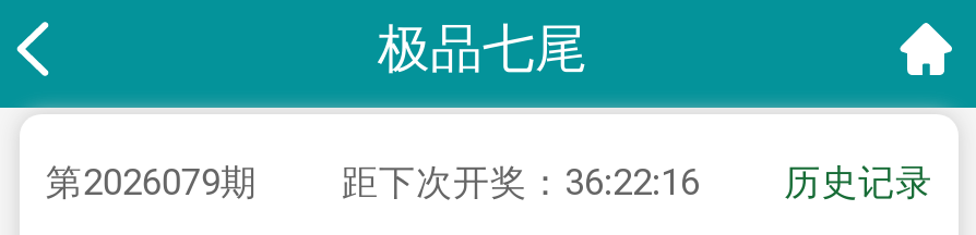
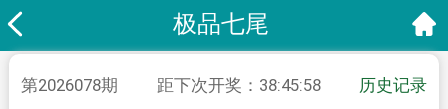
[46,159,257,203] 第2026079期 -> [21,75,118,95] 第2026078期
[342,159,700,203] 距下次开奖：36:22:16 -> [156,75,320,95] 距下次开奖：38:45:58

